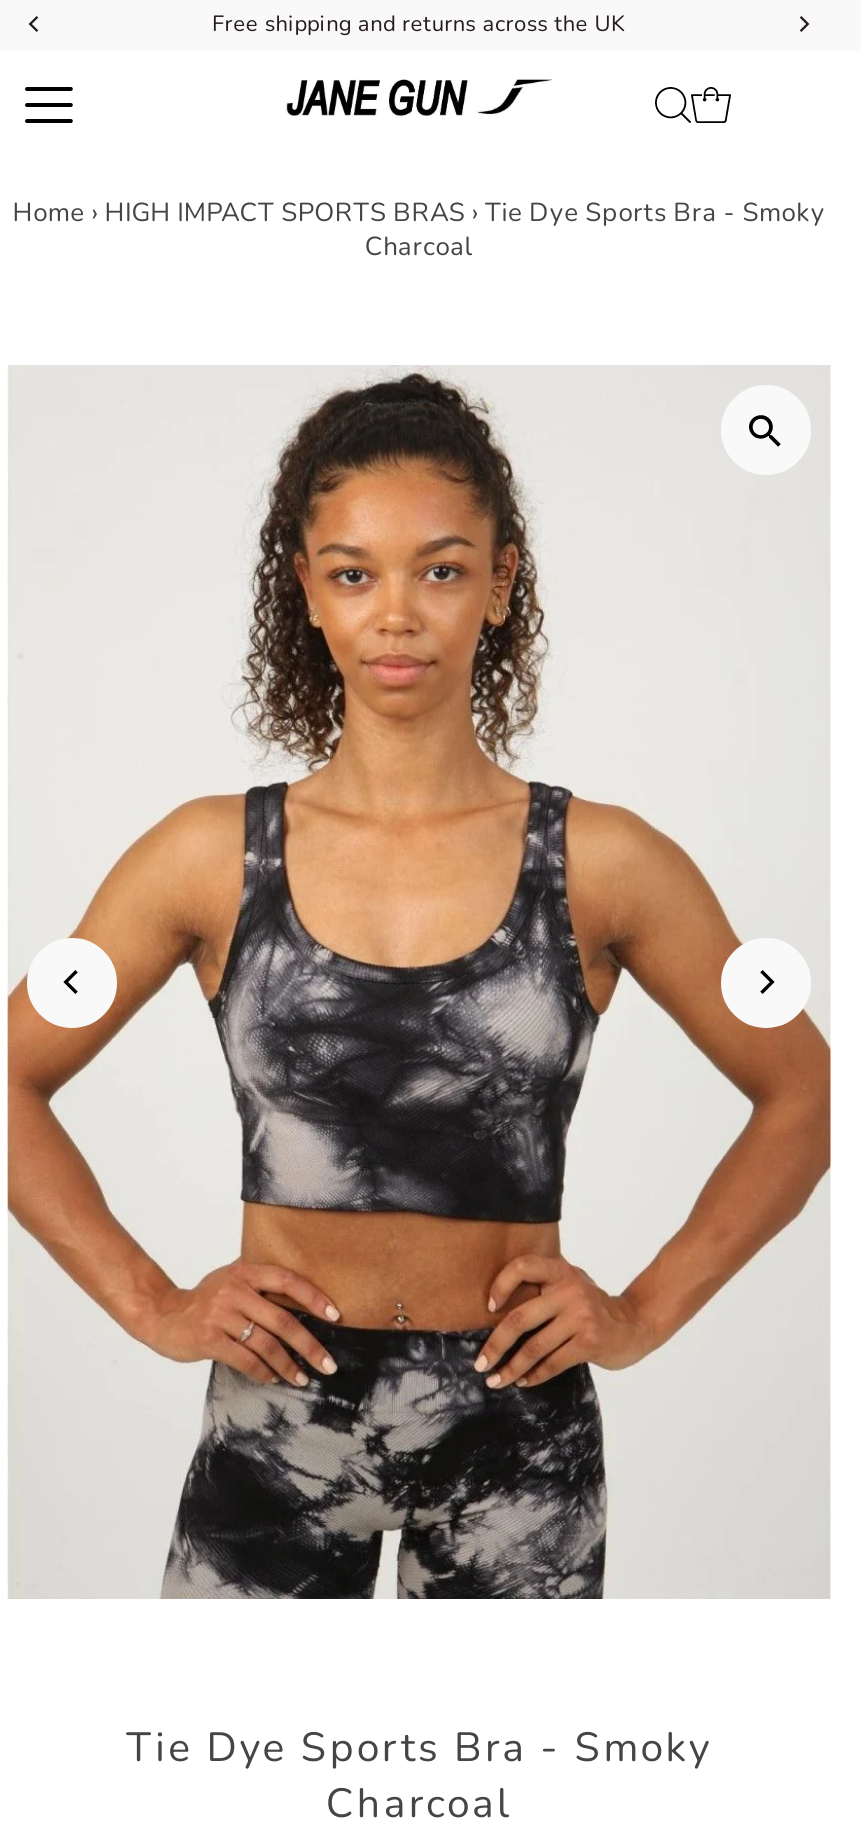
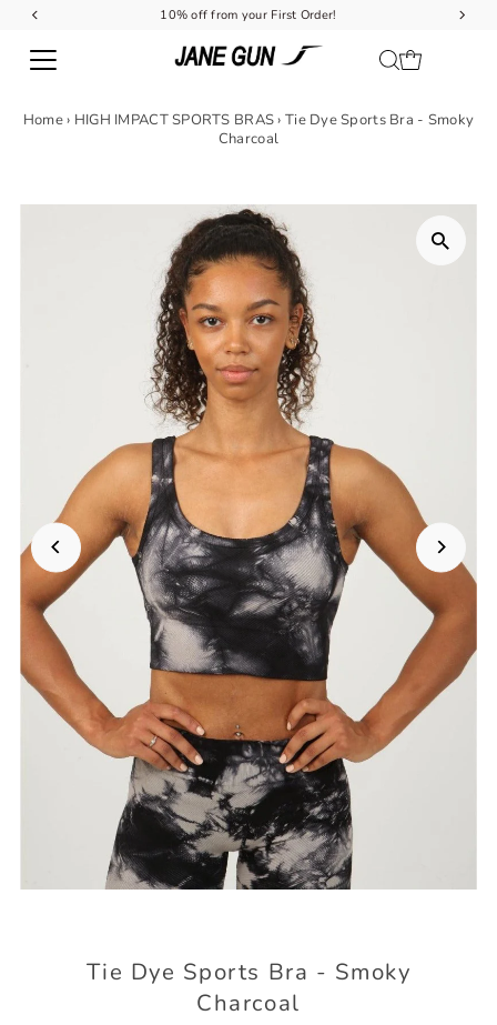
[212,9,626,39] Free shipping and returns across the UK -> [160,7,337,23] 10% off from your First Order!

